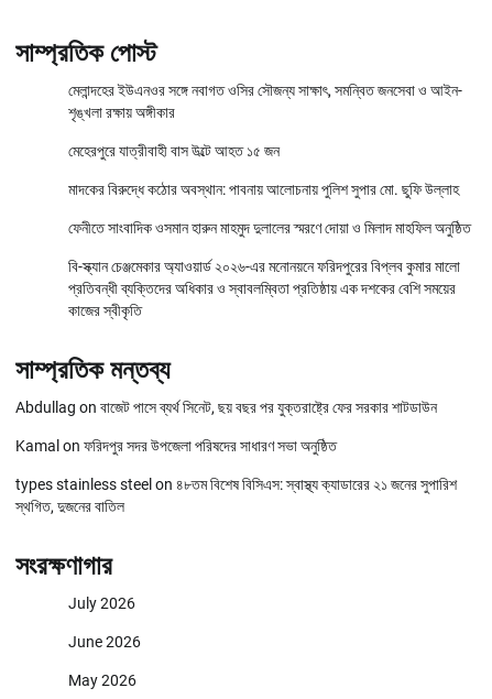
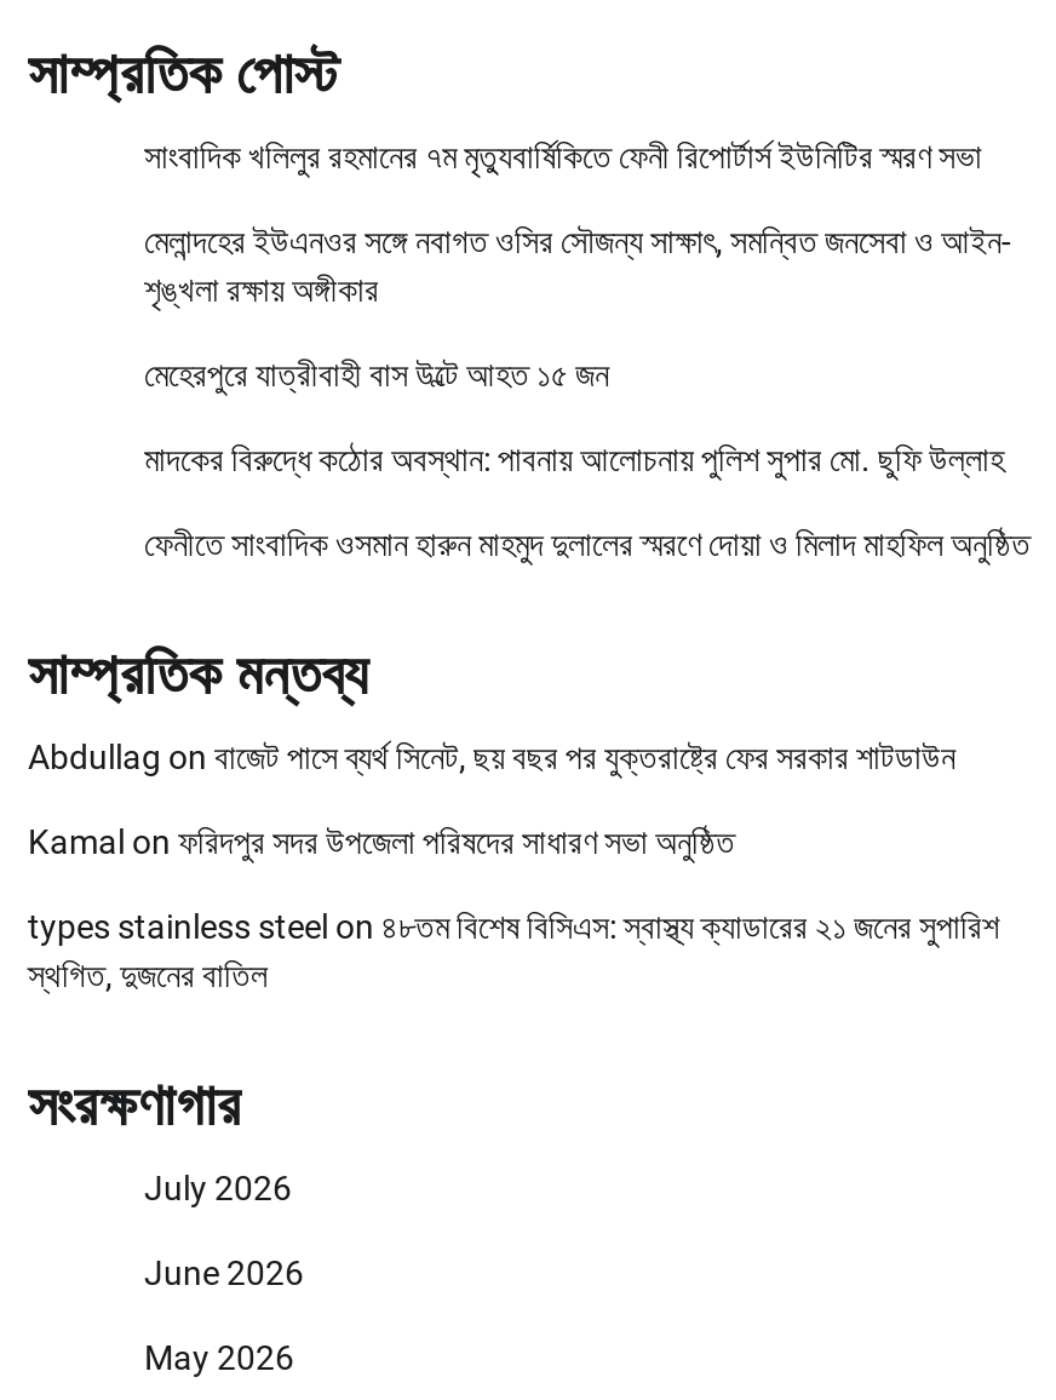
none -> [144,137,982,176] সাংবাদিক খলিলুর রহমানের ৭ম মৃত্যুবার্ষিকিতে ফেনী রিপোর্টার্স ইউনিটির স্মরণ সভা
moved [68,82,471,237] -> [144,222,1031,563]: মেলান্দহের ইউএনওর সঙ্গে নবাগত ওসির সৌজন্য সাক্ষাৎ, সমন্বিত জনসেবা ও আইন- | শৃঙ্খলা রক্ষায় অঙ্গীকার | মেহেরপুরে যাত্রীবাহী বাস উল্টে আহত ১৫ জন | মাদকের বিরুদ্ধে কঠোর অবস্থান: পাবনায় আলোচনায় পুলিশ সুপার মো. ছুফি উল্লাহ | ফেনীতে সাংবাদিক ওসমান হারুন মাহমুদ দুলালের স্মরণে দোয়া ও মিলাদ মাহফিল অনুষ্ঠিত
[68,258,460,319] বি-স্ক্যান চেঞ্জমেকার অ্যাওয়ার্ড ২০২৬-এর মনোনয়নে ফরিদপুরের বিপ্লব কুমার মালো | প্রতিবন্ধী ব্যক্তিদের অধিকার ও স্বাবলম্বিতা প্রতিষ্ঠায় এক দশকের বেশি সময়ের | কাজের স্বীকৃতি -> none

